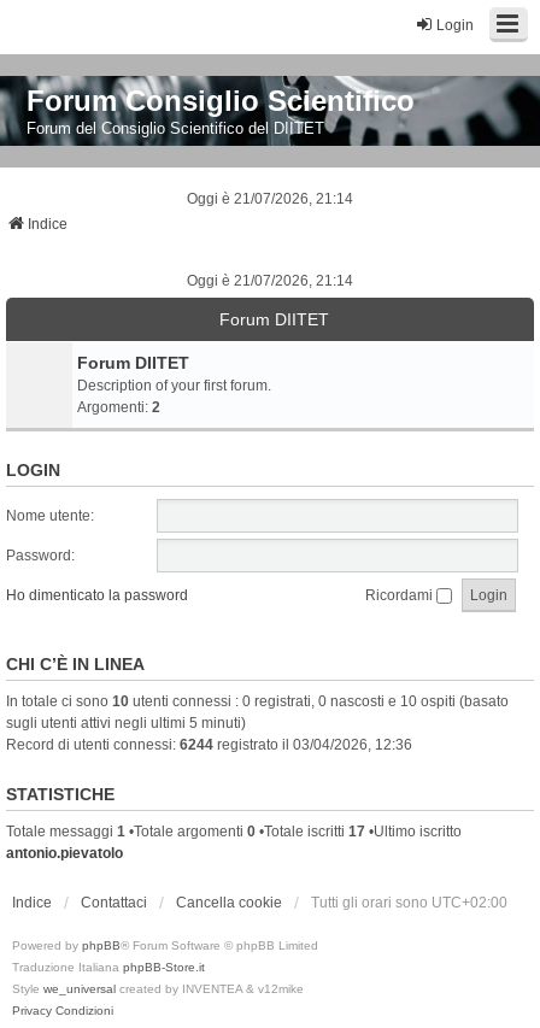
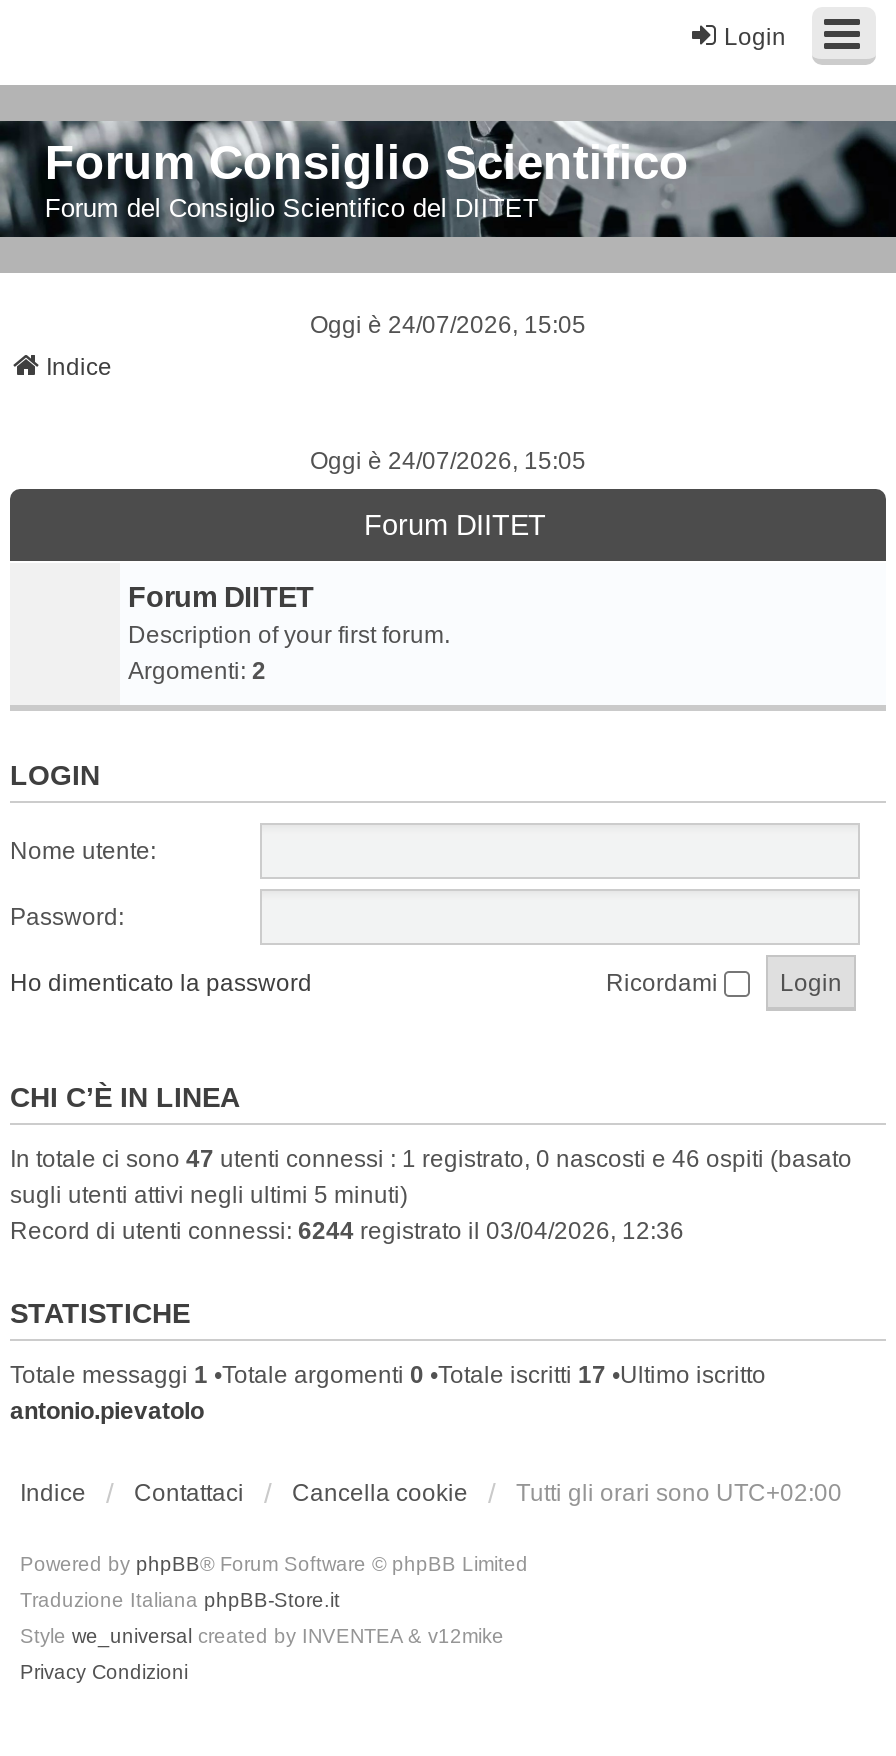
[187,191,353,207] Oggi è 21/07/2026, 21:14 -> [310,311,586,339] Oggi è 24/07/2026, 15:05
[187,272,353,289] Oggi è 21/07/2026, 21:14 -> [310,447,586,475] Oggi è 24/07/2026, 15:05
[6,693,509,710] In totale ci sono 10 utenti connessi : 0 registrati, 0 nascosti e 10 ospiti (basato -> [10,1145,852,1173] In totale ci sono 47 utenti connessi : 1 registrato, 0 nascosti e 46 ospiti (basato

